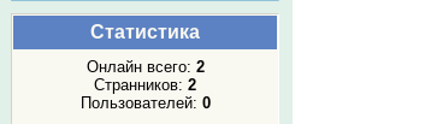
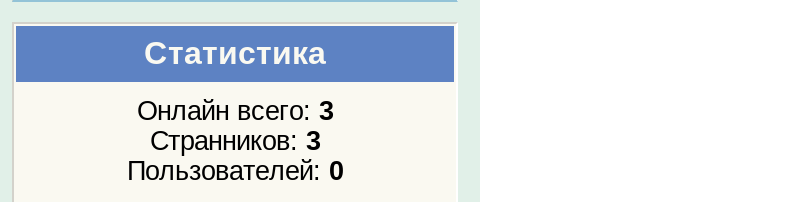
[86,58,204,76] Онлайн всего: 2 -> [137,96,333,126] Онлайн всего: 3
[94,76,196,94] Странников: 2 -> [150,126,320,156] Странников: 3

